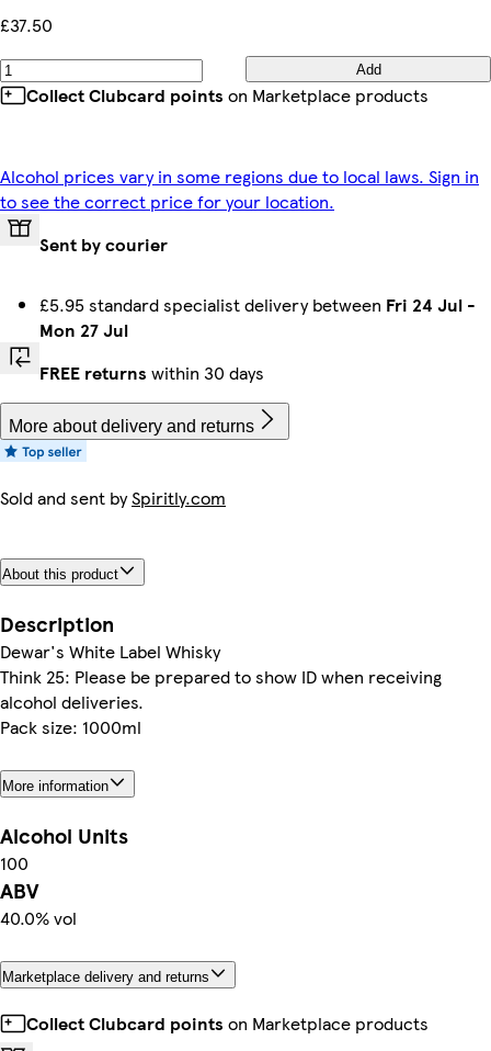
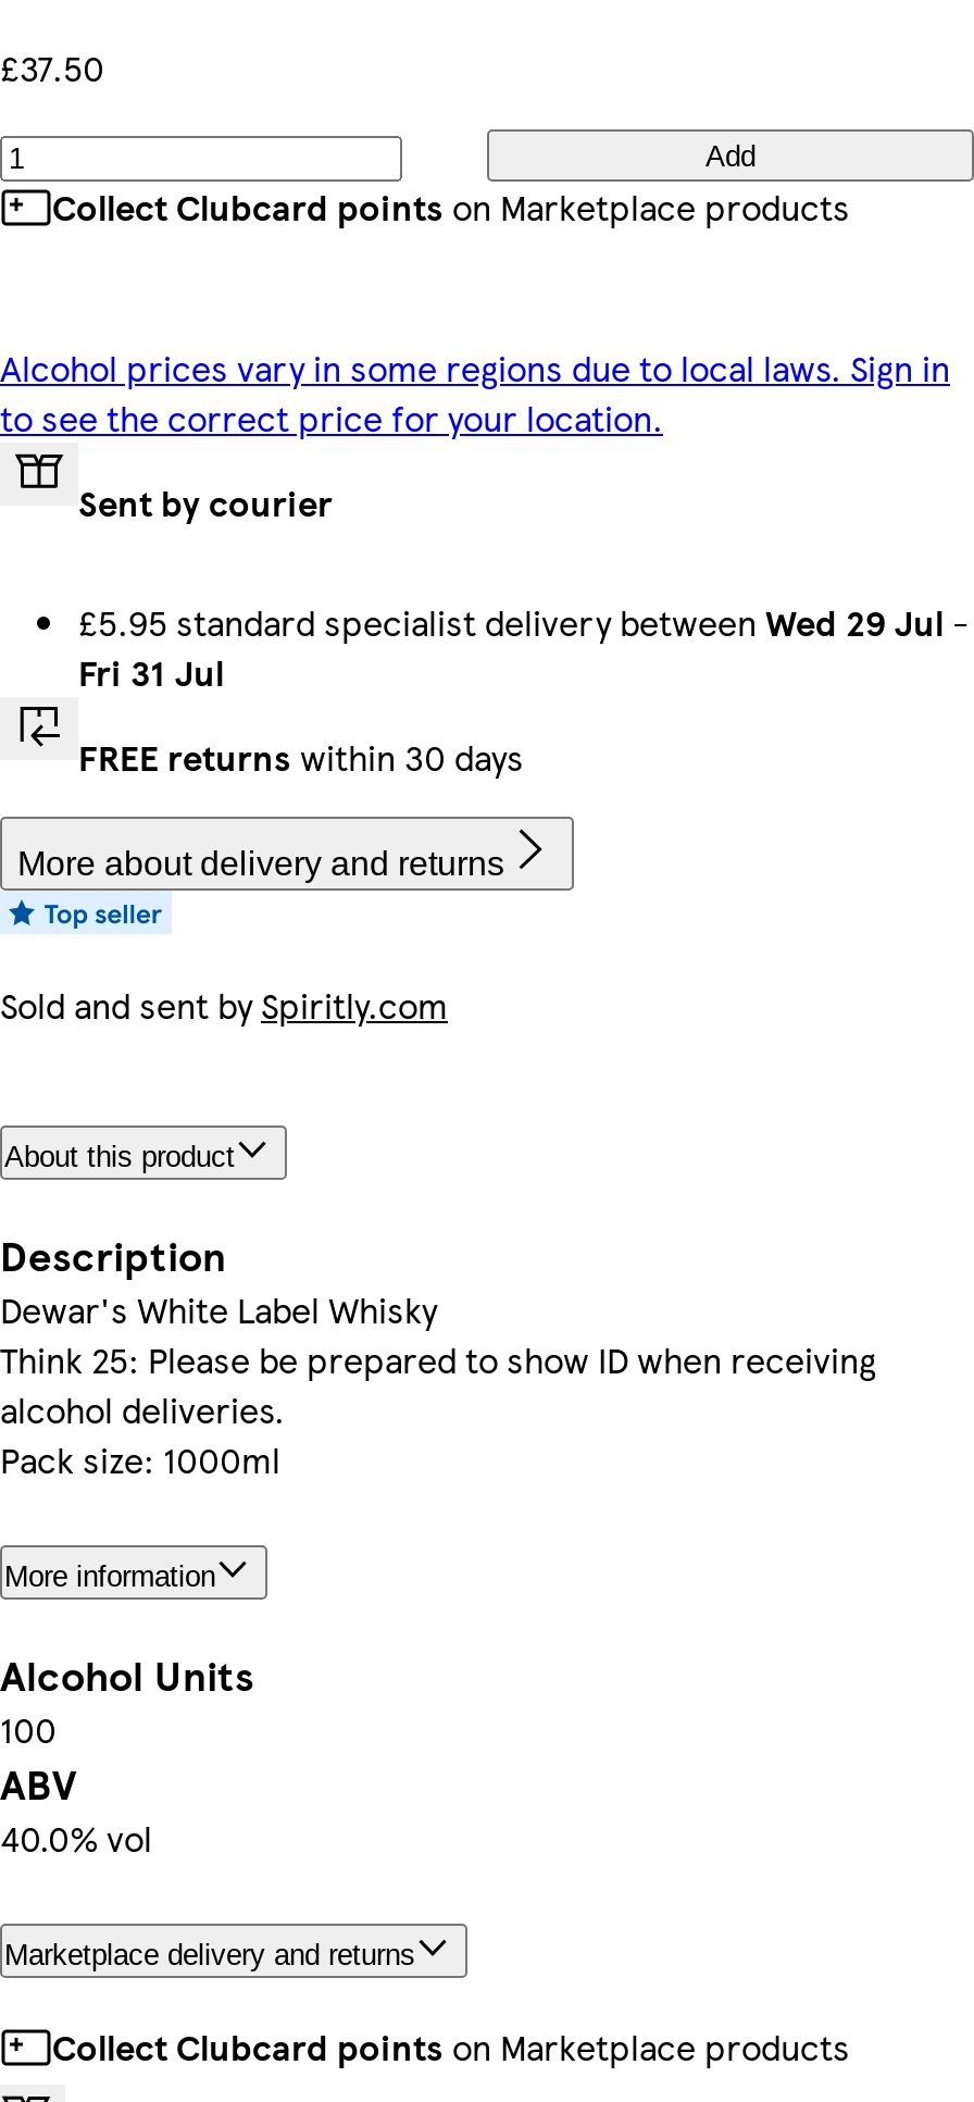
[39,292,476,317] £5.95 standard specialist delivery between Fri 24 Jul - -> [78,597,970,647] £5.95 standard specialist delivery between Wed 29 Jul -
[39,317,128,342] Mon 27 Jul -> [78,647,224,697] Fri 31 Jul

